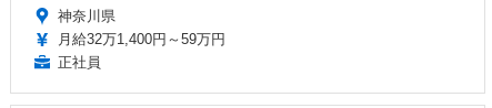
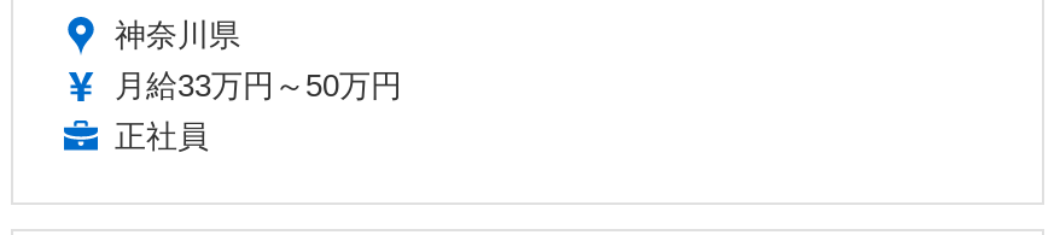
[58,31,225,47] 月給32万1,400円～59万円 -> [115,68,402,104] 月給33万円～50万円

